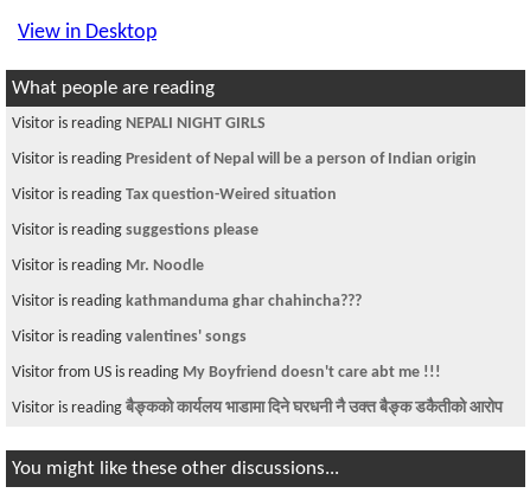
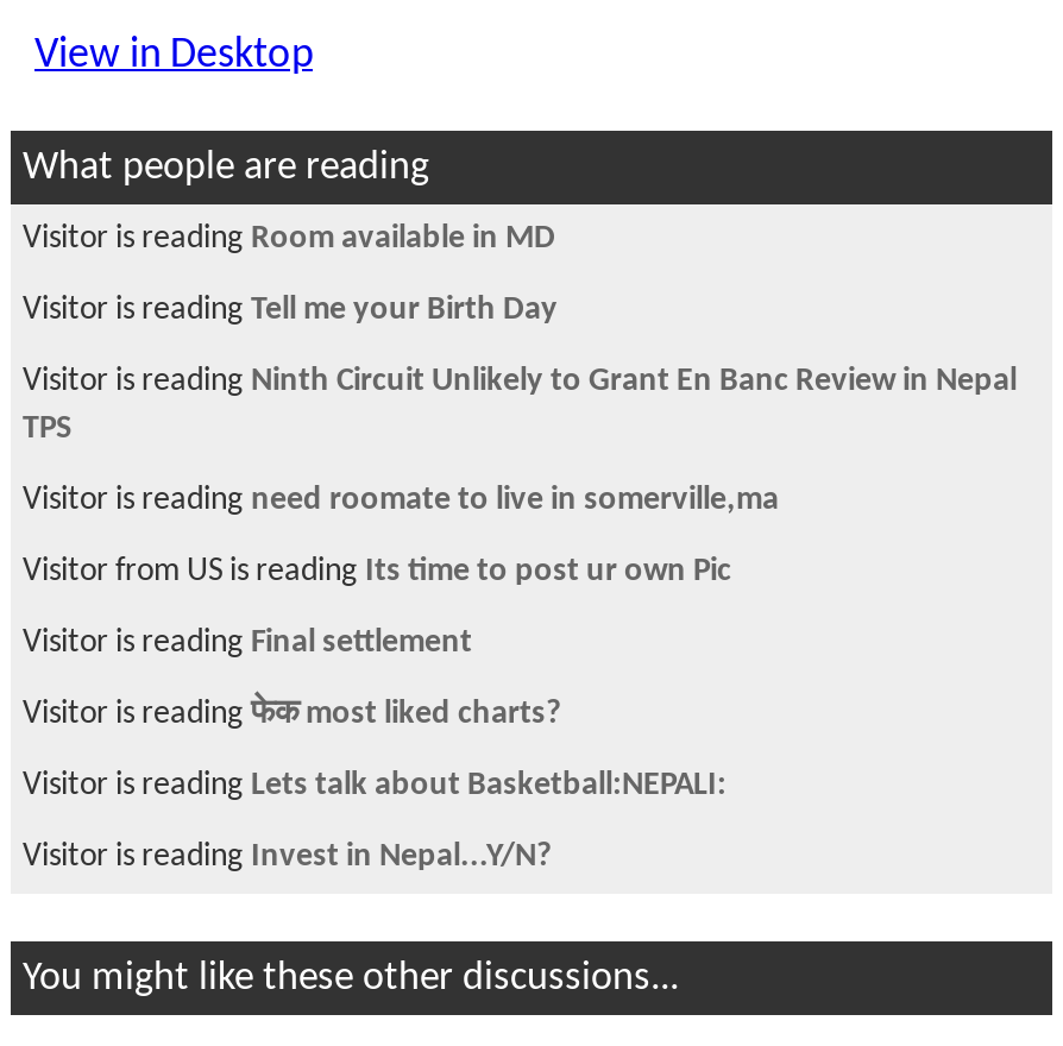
[12,115,266,133] Visitor is reading NEPALI NIGHT GIRLS -> [23,221,555,257] Visitor is reading Room available in MD
[12,151,477,168] Visitor is reading President of Nepal will be a person of Indian origin -> [23,292,558,328] Visitor is reading Tell me your Birth Day
[12,186,337,204] Visitor is reading Tax question-Weired situation -> [23,364,1017,447] Visitor is reading Ninth Circuit Unlikely to Grant En Banc Review in Nepal | TPS
[12,222,258,239] Visitor is reading suggestions please -> [23,483,779,518] Visitor is reading need roomate to live in somerville,ma
[12,257,204,275] Visitor is reading Mr. Noodle -> [23,554,731,590] Visitor from US is reading Its time to post ur own Pic
[12,293,362,310] Visitor is reading kathmanduma ghar chahincha??? -> [23,625,472,661] Visitor is reading Final settlement
[12,328,247,346] Visitor is reading valentines' songs -> [23,697,560,732] Visitor is reading फेक most liked charts?
[12,364,441,382] Visitor from US is reading My Boyfriend doesn't care abt me !!! -> [23,768,727,804] Visitor is reading Lets talk about Basketball:NEPALI:
[12,399,503,417] Visitor is reading बैङ्कको कार्यलय भाडामा दिने घरधनी नै उक्त बैङ्क डकैतीको आरोप -> [23,839,551,875] Visitor is reading Invest in Nepal...Y/N?

